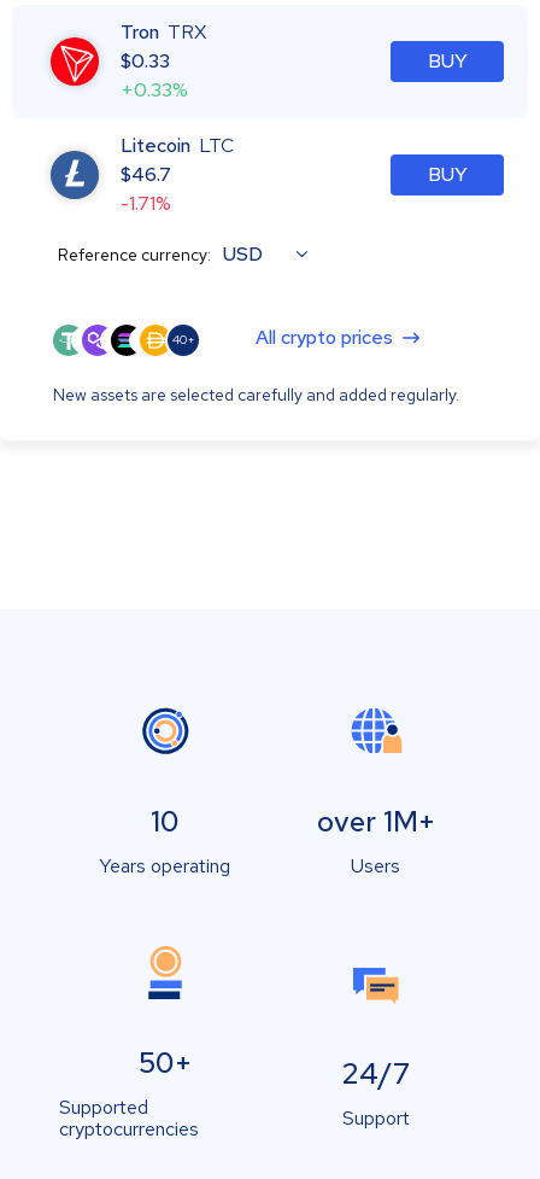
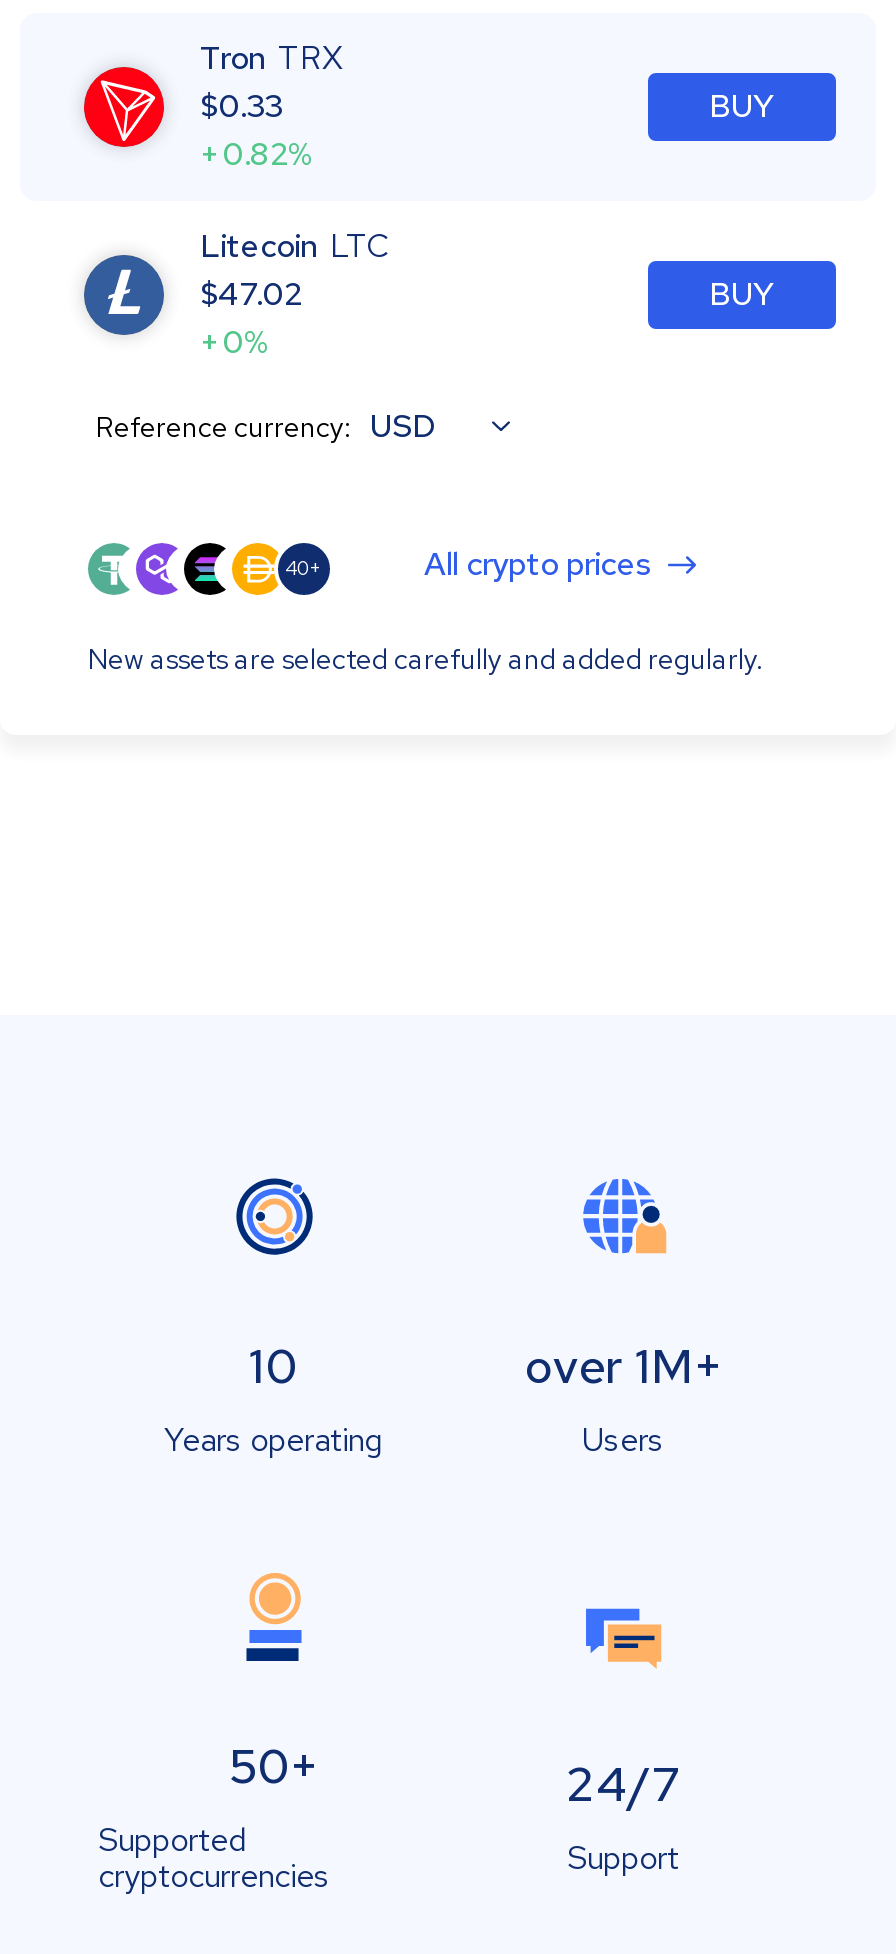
[121,77,188,102] +0.33% -> [200,133,314,175] +0.82%
[121,161,171,187] $46.7 -> [200,273,302,315] $47.02
[121,190,171,216] -1.71% -> [200,321,270,363] +0%

